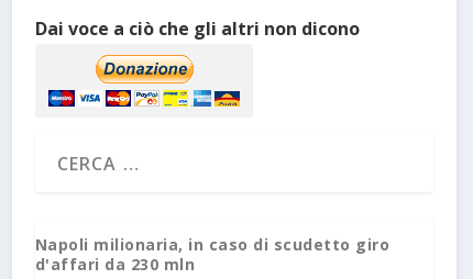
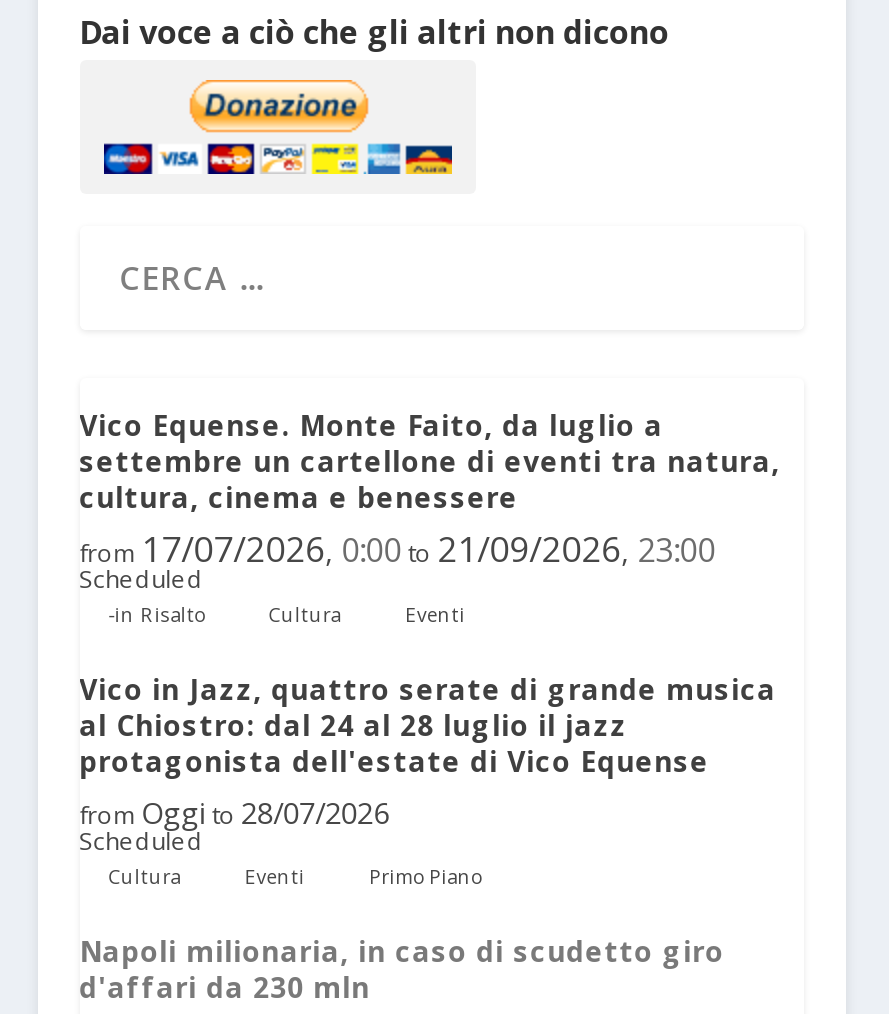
none -> [79,406,780,889] Vico Equense. Monte Faito, da luglio a | settembre un cartellone di eventi tra natura, | cultura, cinema e benessere | from 17/07/2026, 0:00 to 21/09/2026, 23:00 | Scheduled | -in Risalto | Cultura | Eventi | Vico in Jazz, quattro serate di grande musica | al Chiostro: dal 24 al 28 luglio il jazz | protagonista dell'estate di Vico Equense | from Oggi to 28/07/2026 | Scheduled | Cultura | Eventi | Primo Piano

